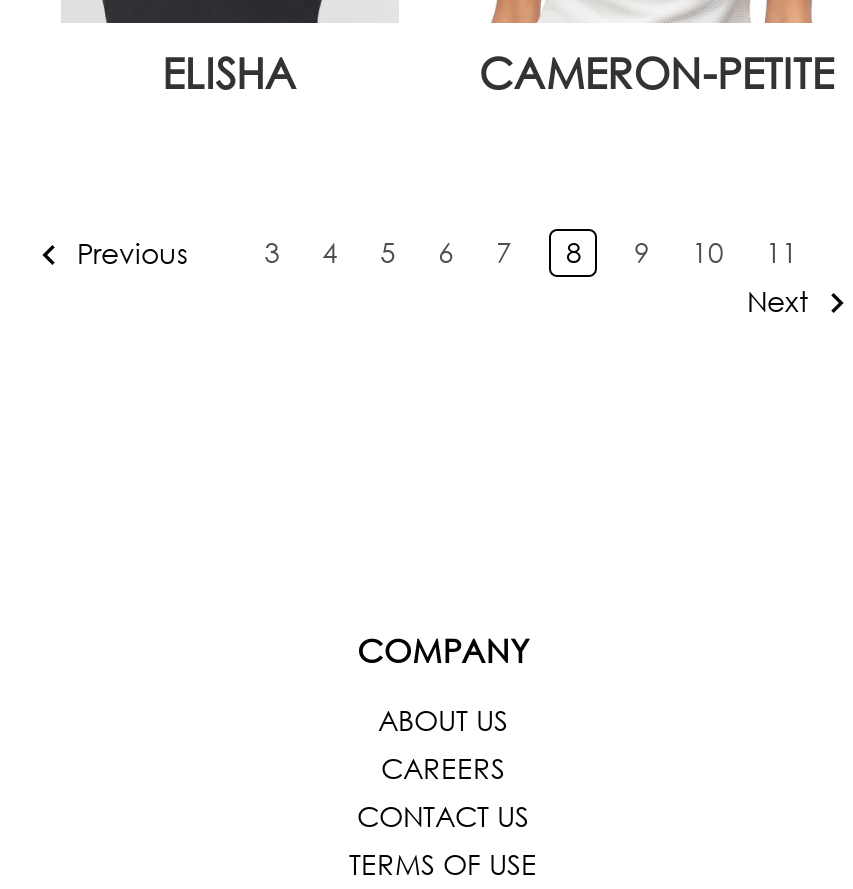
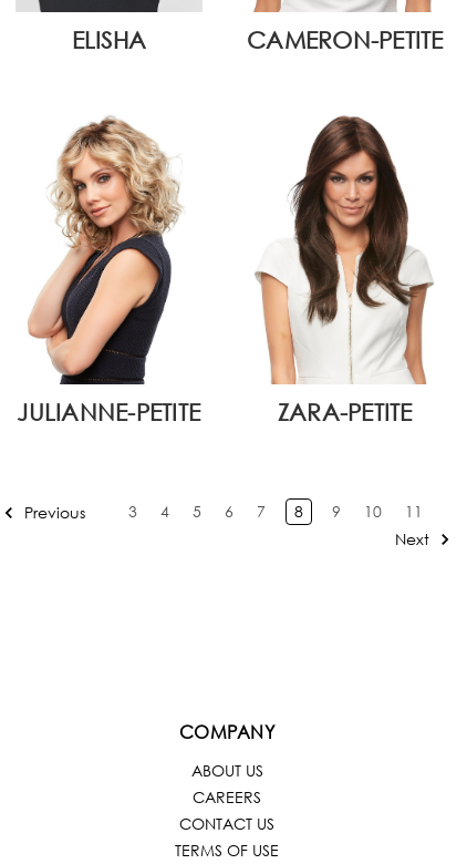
none -> [17,115,412,425] [image] | JULIANNE-PETITE | ZARA-PETITE
none -> [256,115,434,384] [image]

